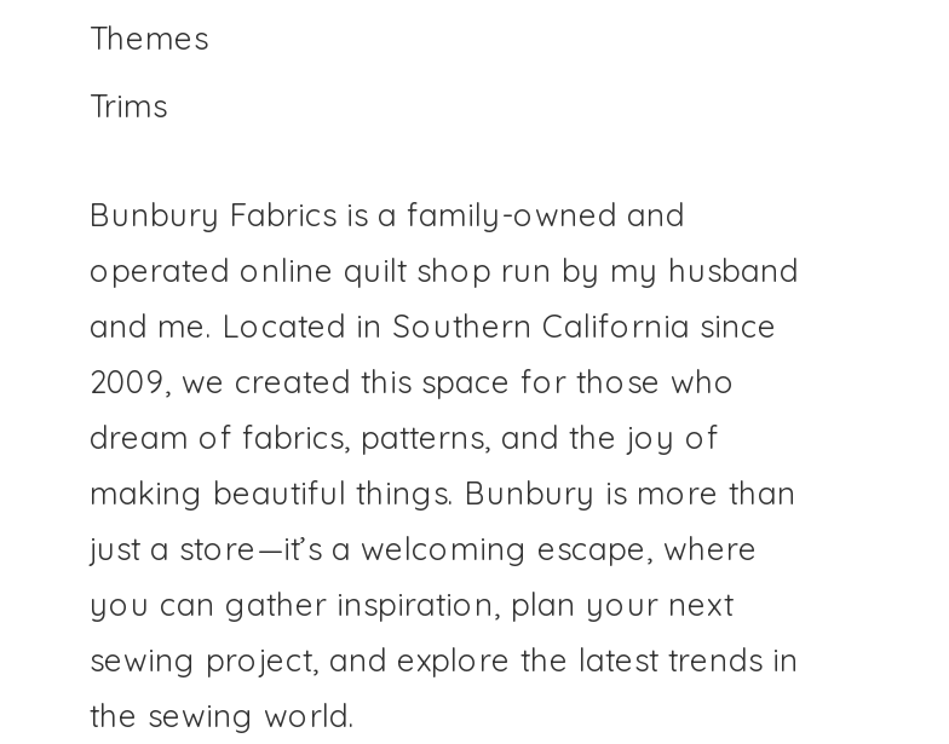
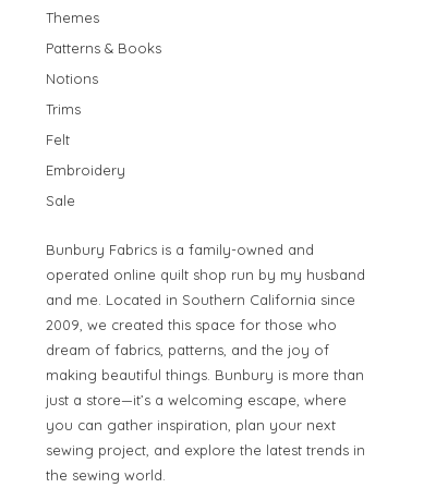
none -> [46,39,161,87] Patterns & Books | Notions
none -> [46,130,125,209] Felt | Embroidery | Sale

